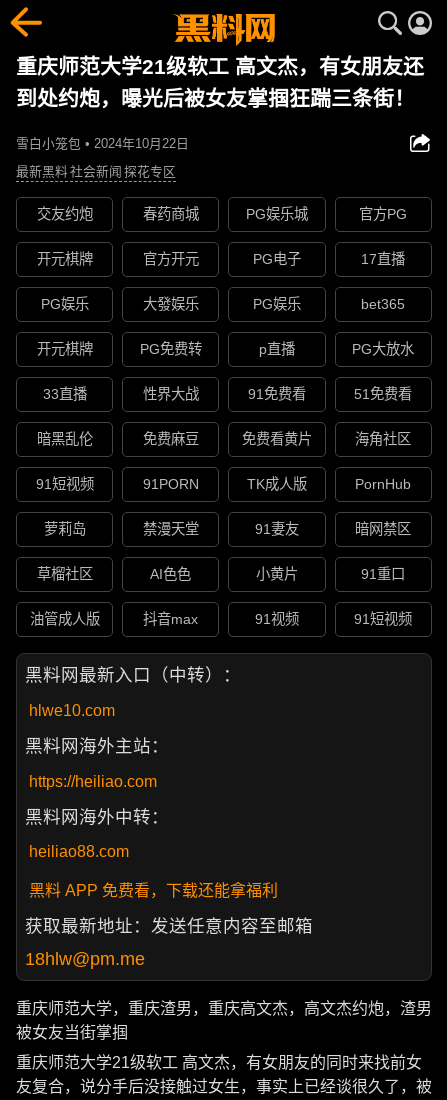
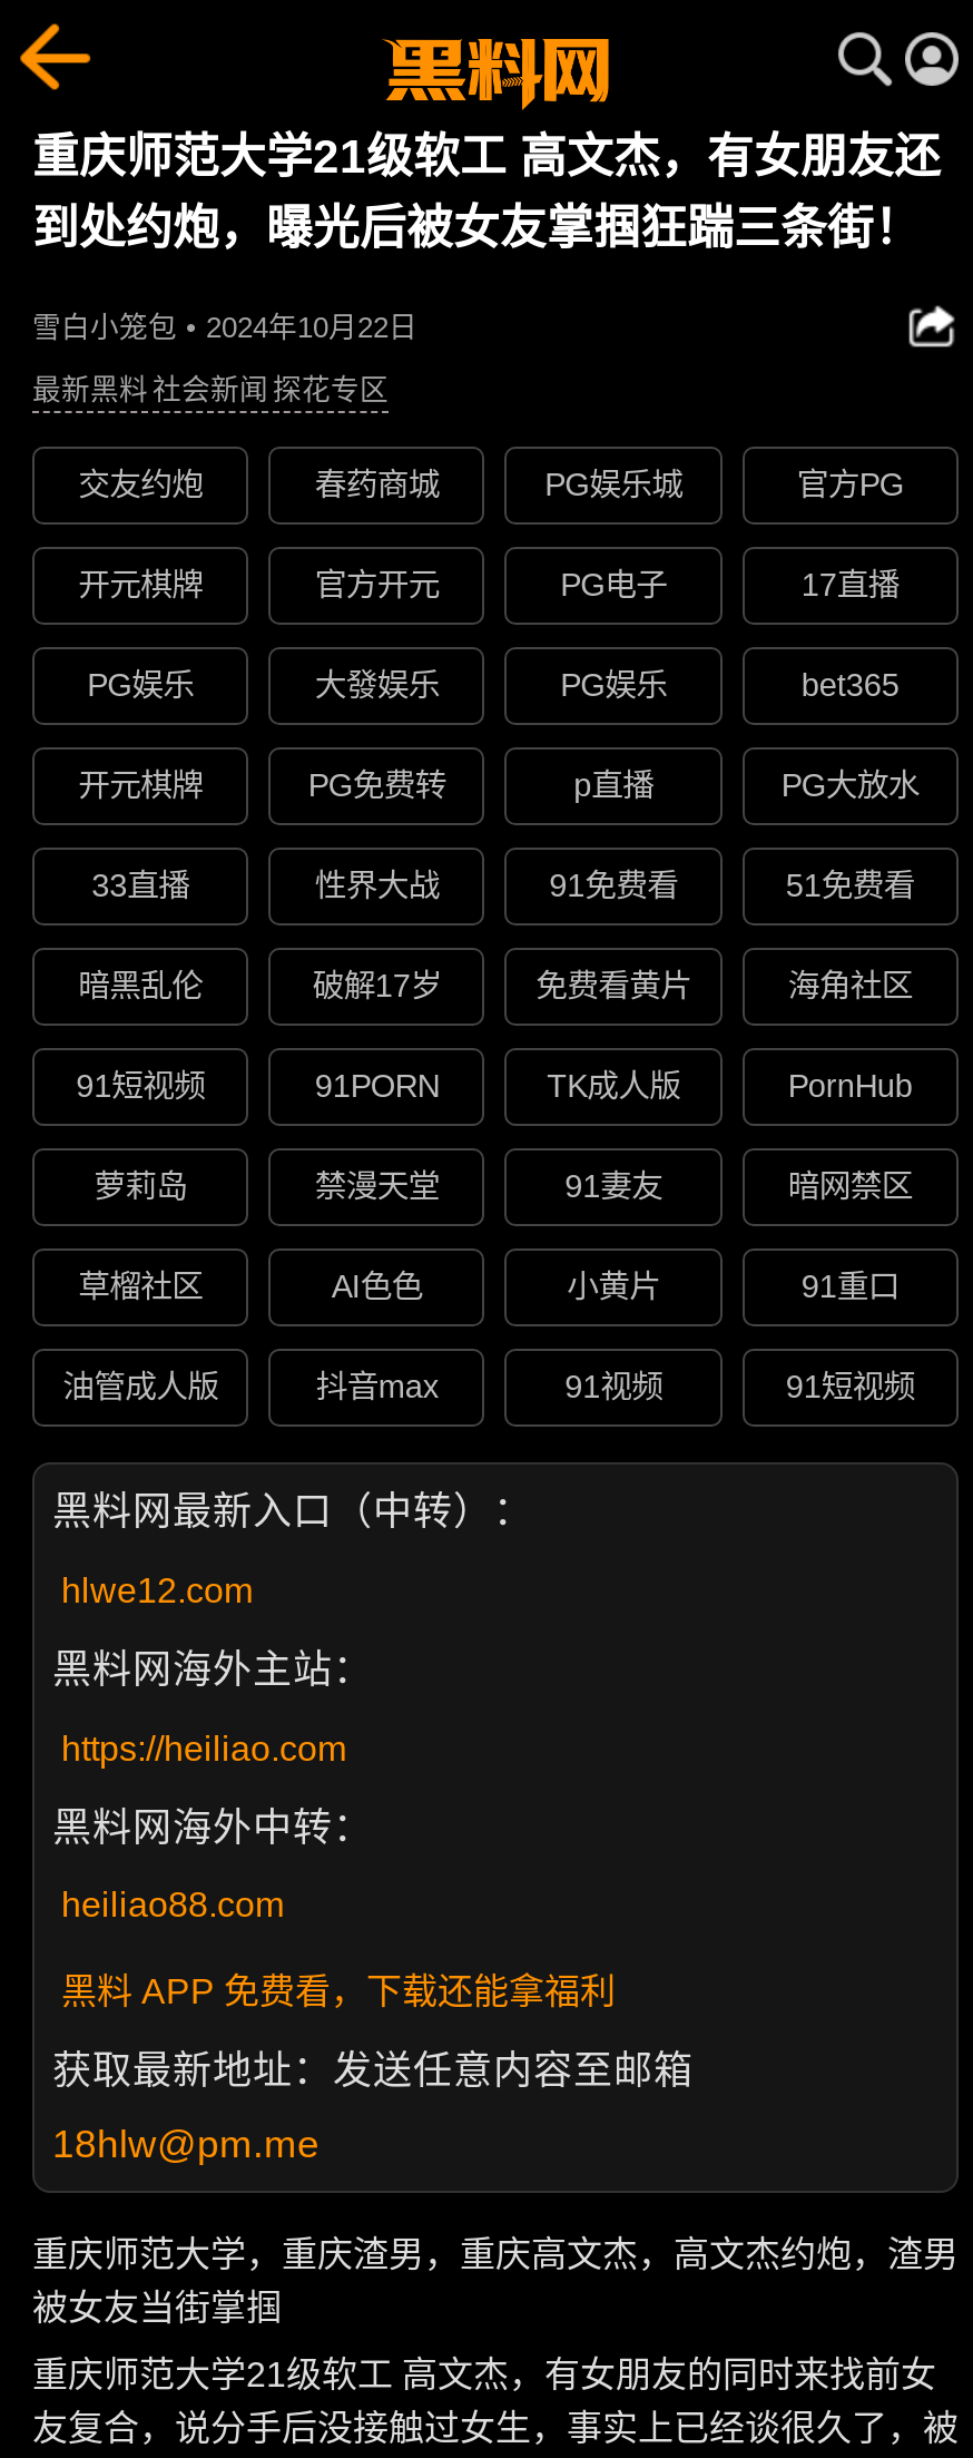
[143,431,199,447] 免费麻豆 -> [312,969,442,1004] 破解17岁
[29,702,115,719] hlwe10.com -> [61,1571,253,1609] hlwe12.com

